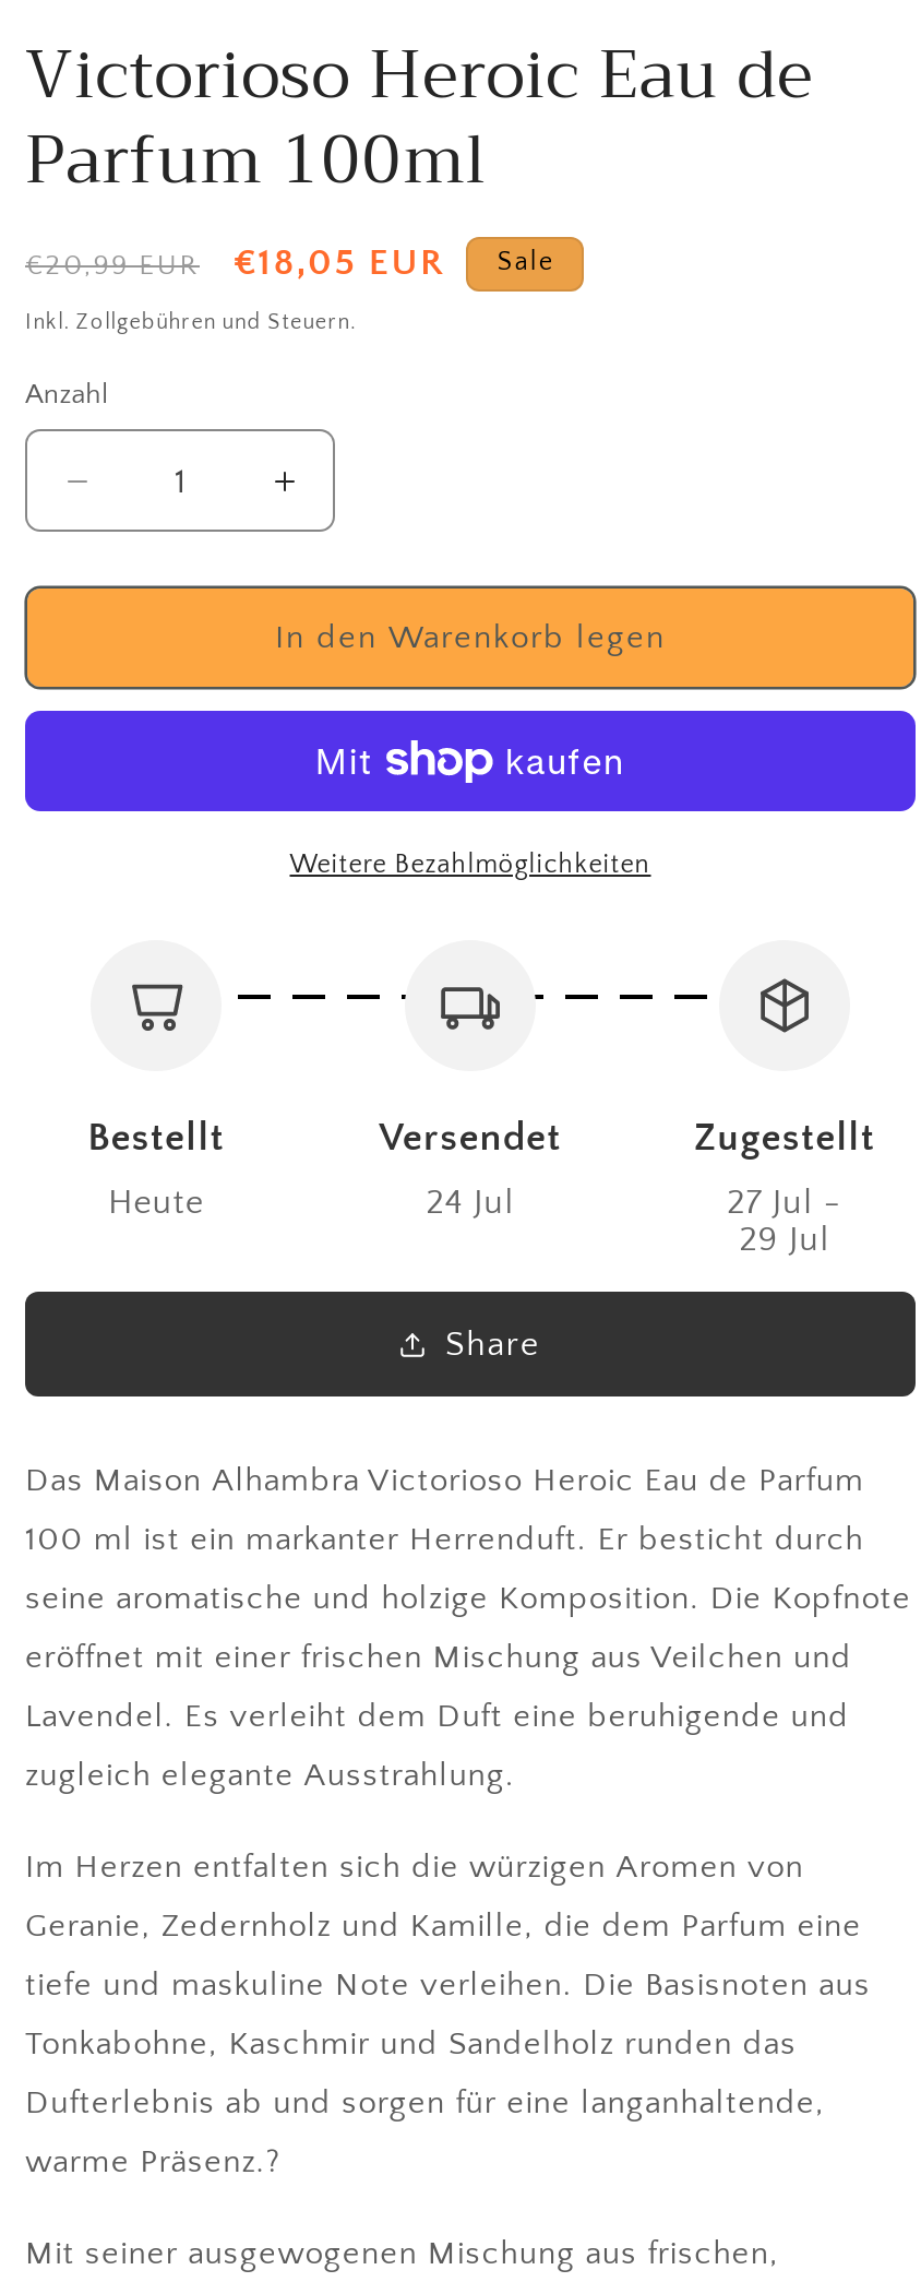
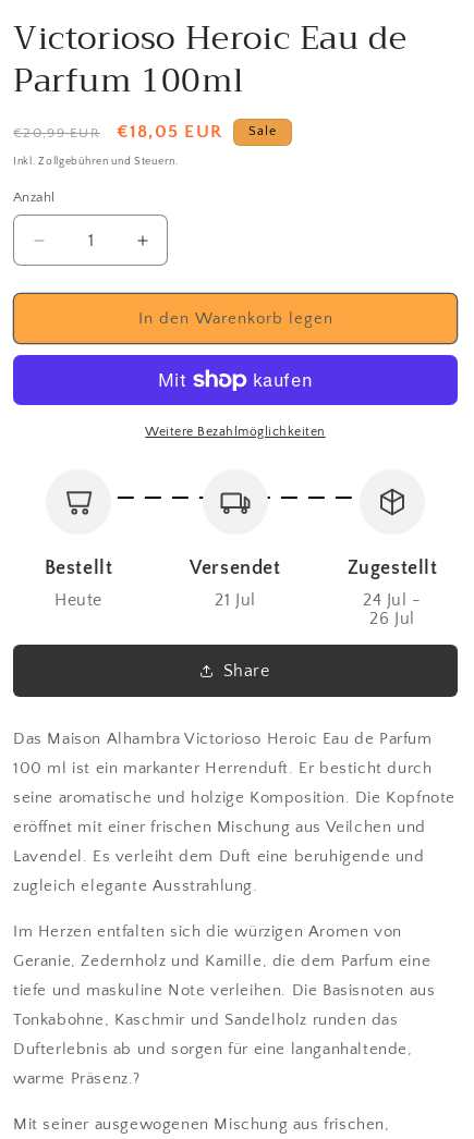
[426,1182,515,1222] 24 Jul -> [215,590,256,610] 21 Jul
[727,1182,842,1222] 27 Jul - -> [363,590,422,610] 24 Jul -
[739,1220,830,1259] 29 Jul -> [370,609,415,628] 26 Jul

